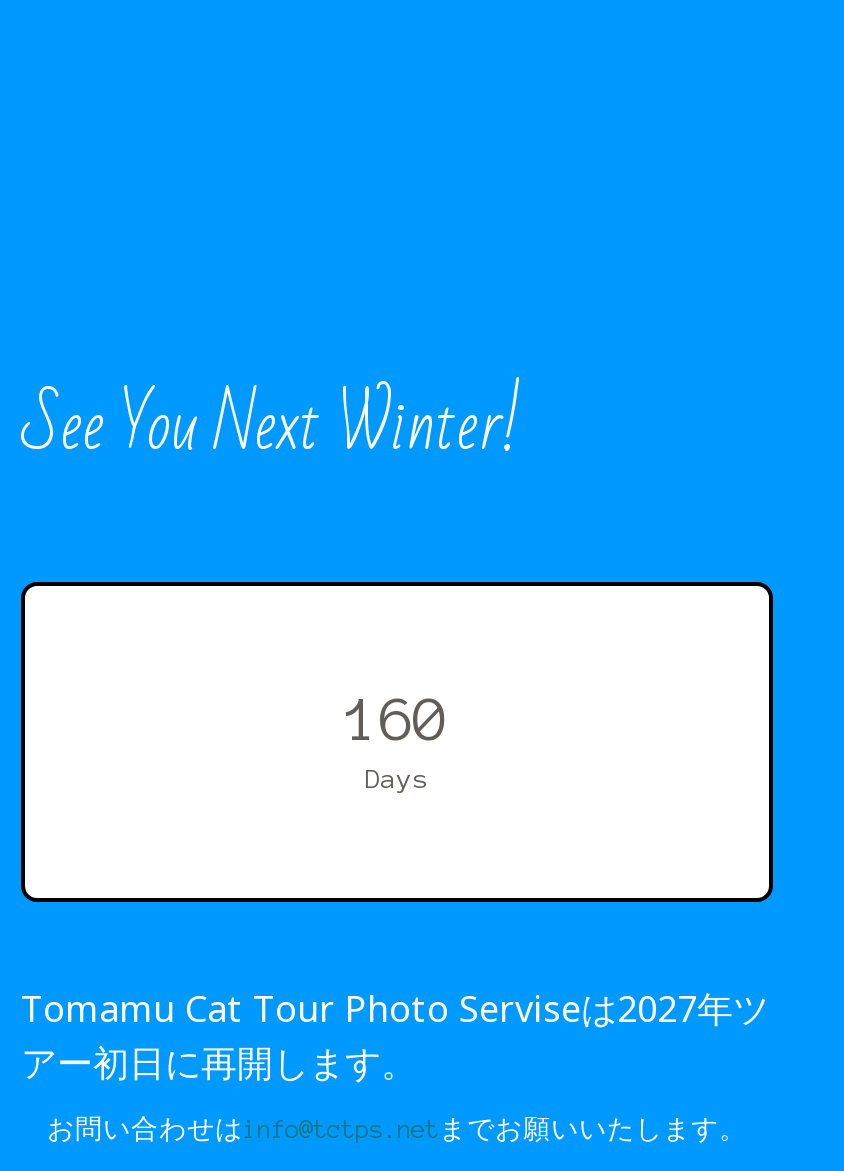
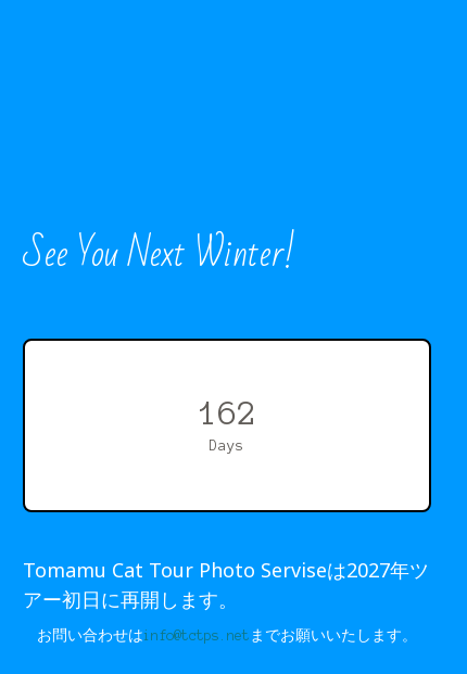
[346,687,448,751] 160 -> [199,396,255,430] 162

